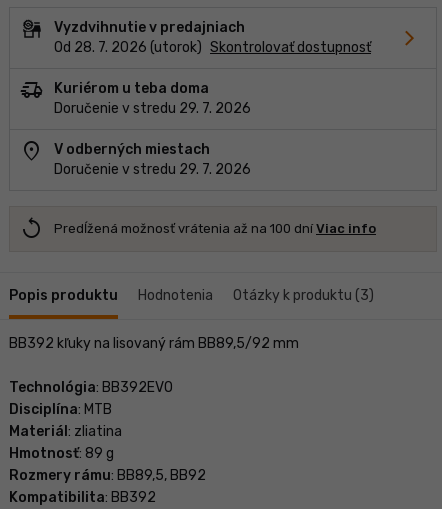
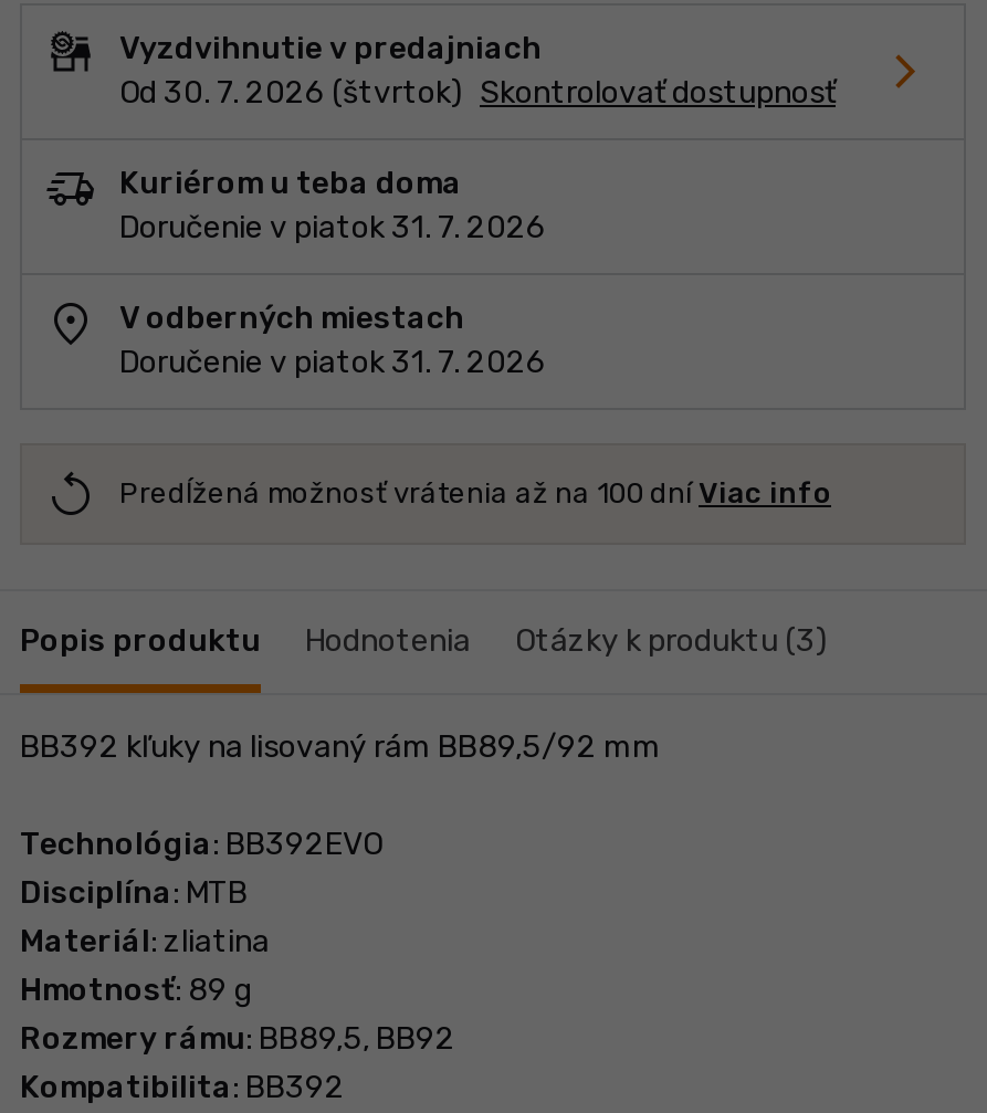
[54,39,371,56] Od 28. 7. 2026 (utorok) Skontrolovať dostupnosť -> [119,74,836,112] Od 30. 7. 2026 (štvrtok) Skontrolovať dostupnosť
[54,100,251,117] Doručenie v stredu 29. 7. 2026 -> [119,209,546,246] Doručenie v piatok 31. 7. 2026
[54,161,251,178] Doručenie v stredu 29. 7. 2026 -> [119,344,546,381] Doručenie v piatok 31. 7. 2026

